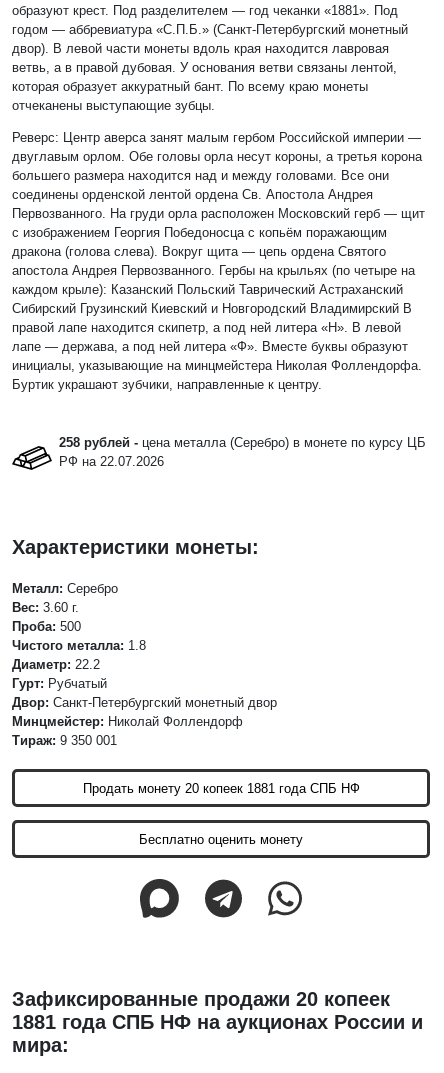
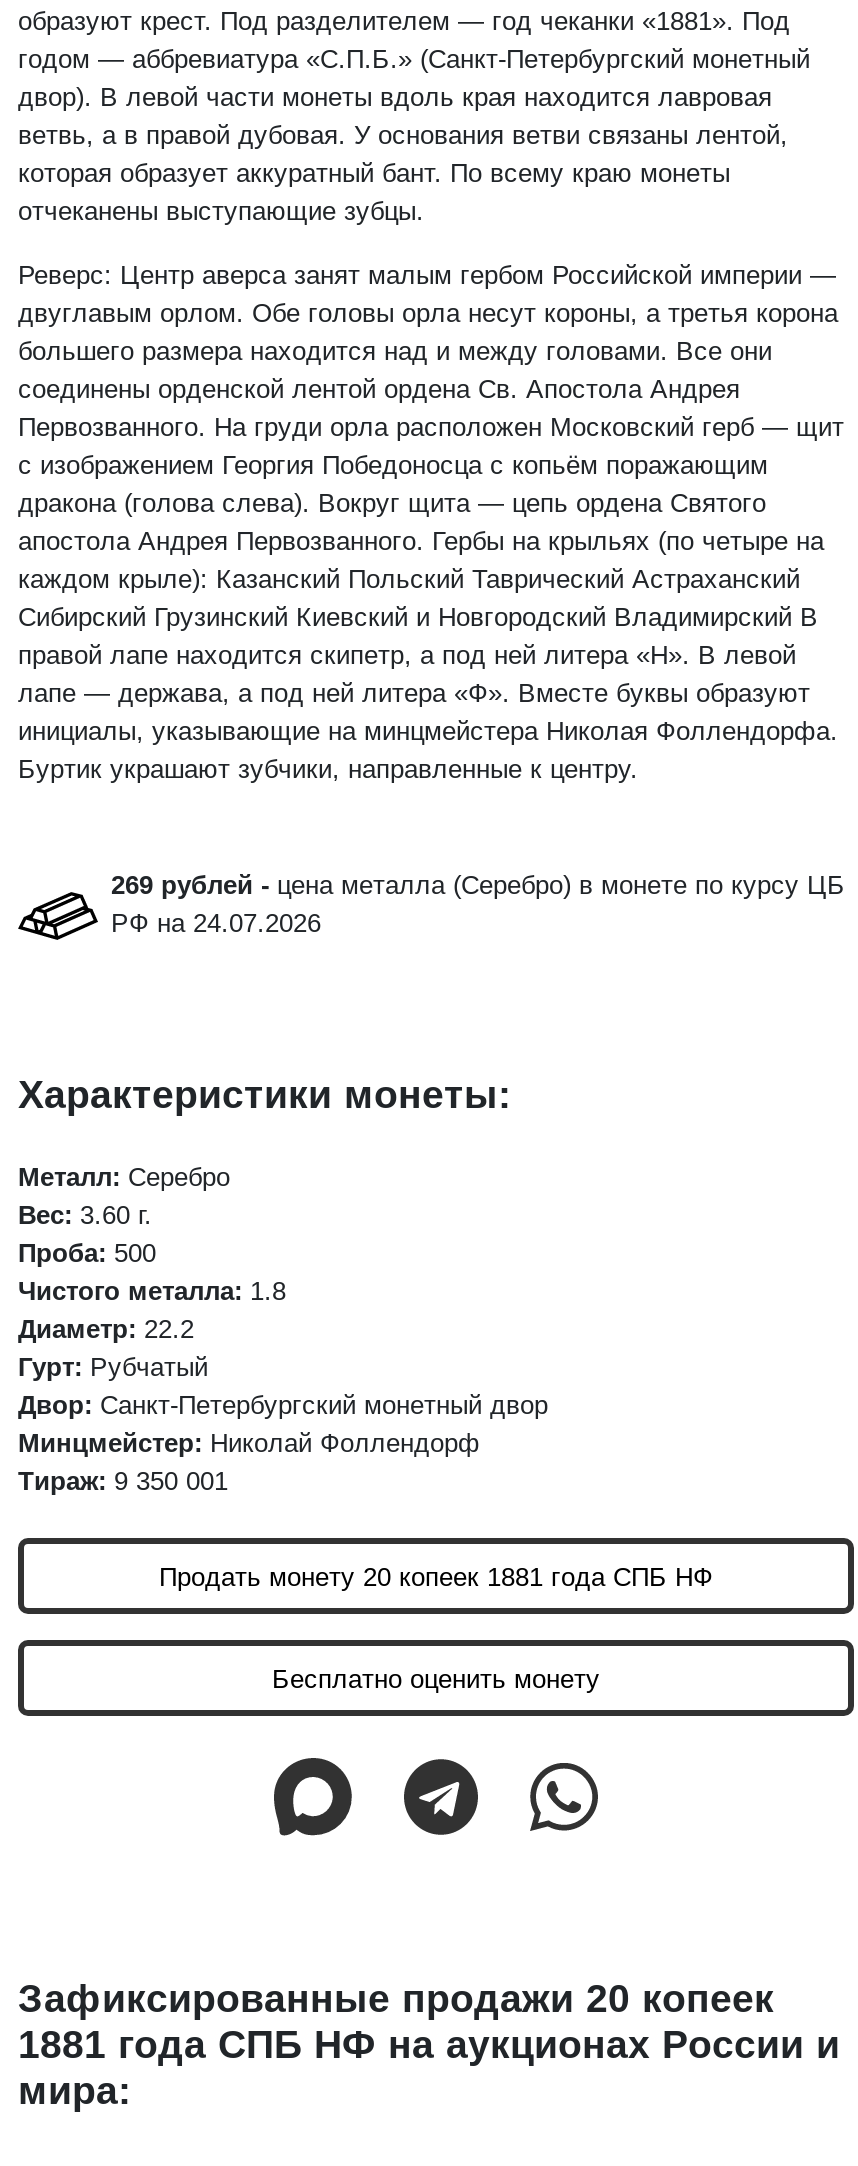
[58,435,425,450] 258 рублей - цена металла (Серебро) в монете по курсу ЦБ -> [111,870,845,900] 269 рублей - цена металла (Серебро) в монете по курсу ЦБ
[58,454,163,469] РФ на 22.07.2026 -> [111,908,321,938] РФ на 24.07.2026

